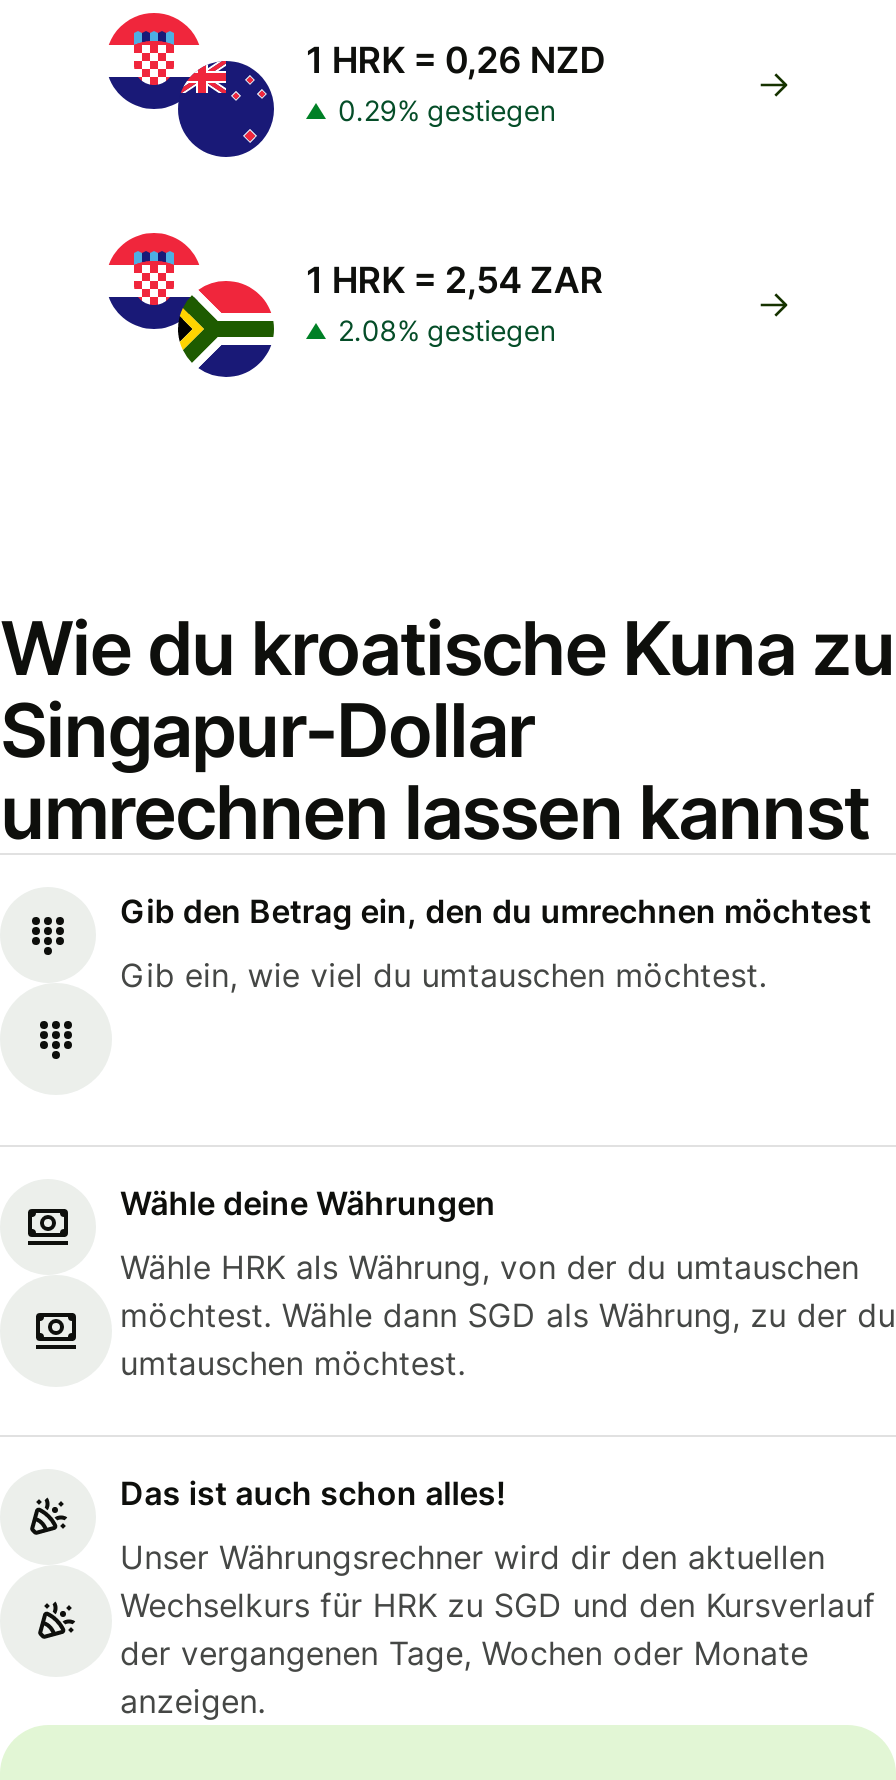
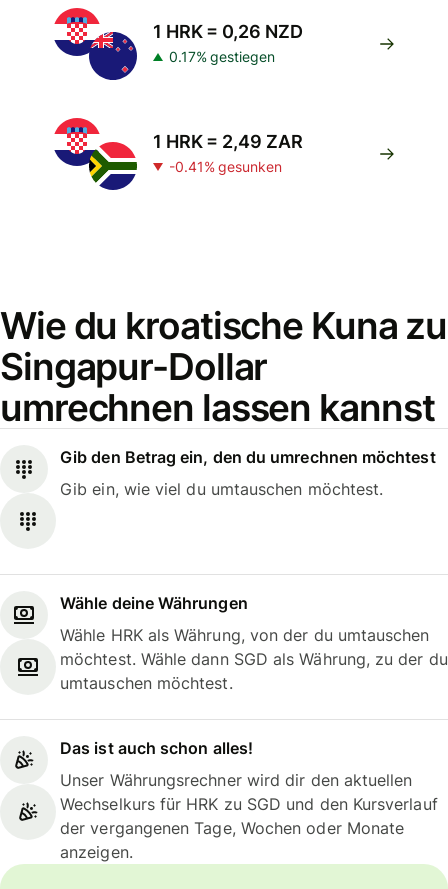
[338,93,556,127] 0.29% gestiegen -> [169,48,275,65] 0.17% gestiegen
[306,259,603,347] 1 HRK = 2,54 ZAR | 2.08% gestiegen -> [153,131,303,175] 1 HRK = 2,49 ZAR | -0.41% gesunken

